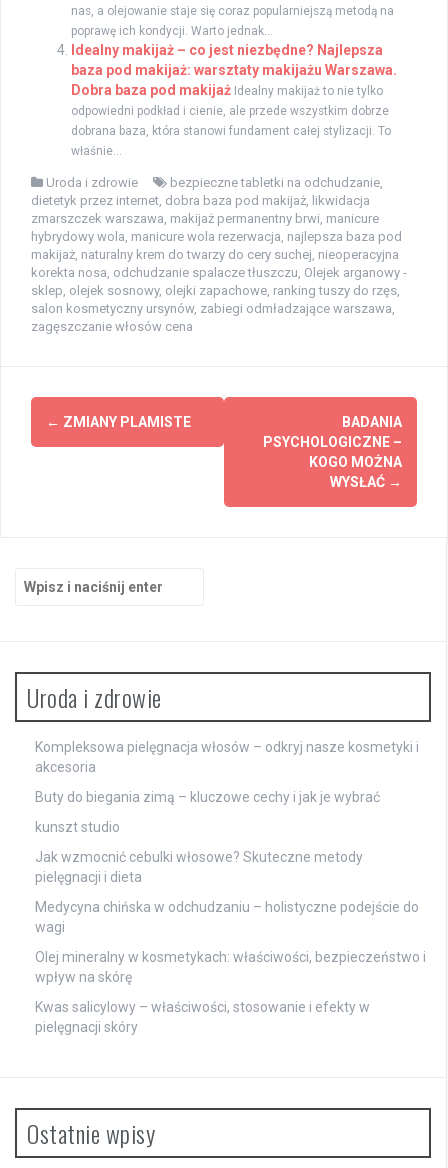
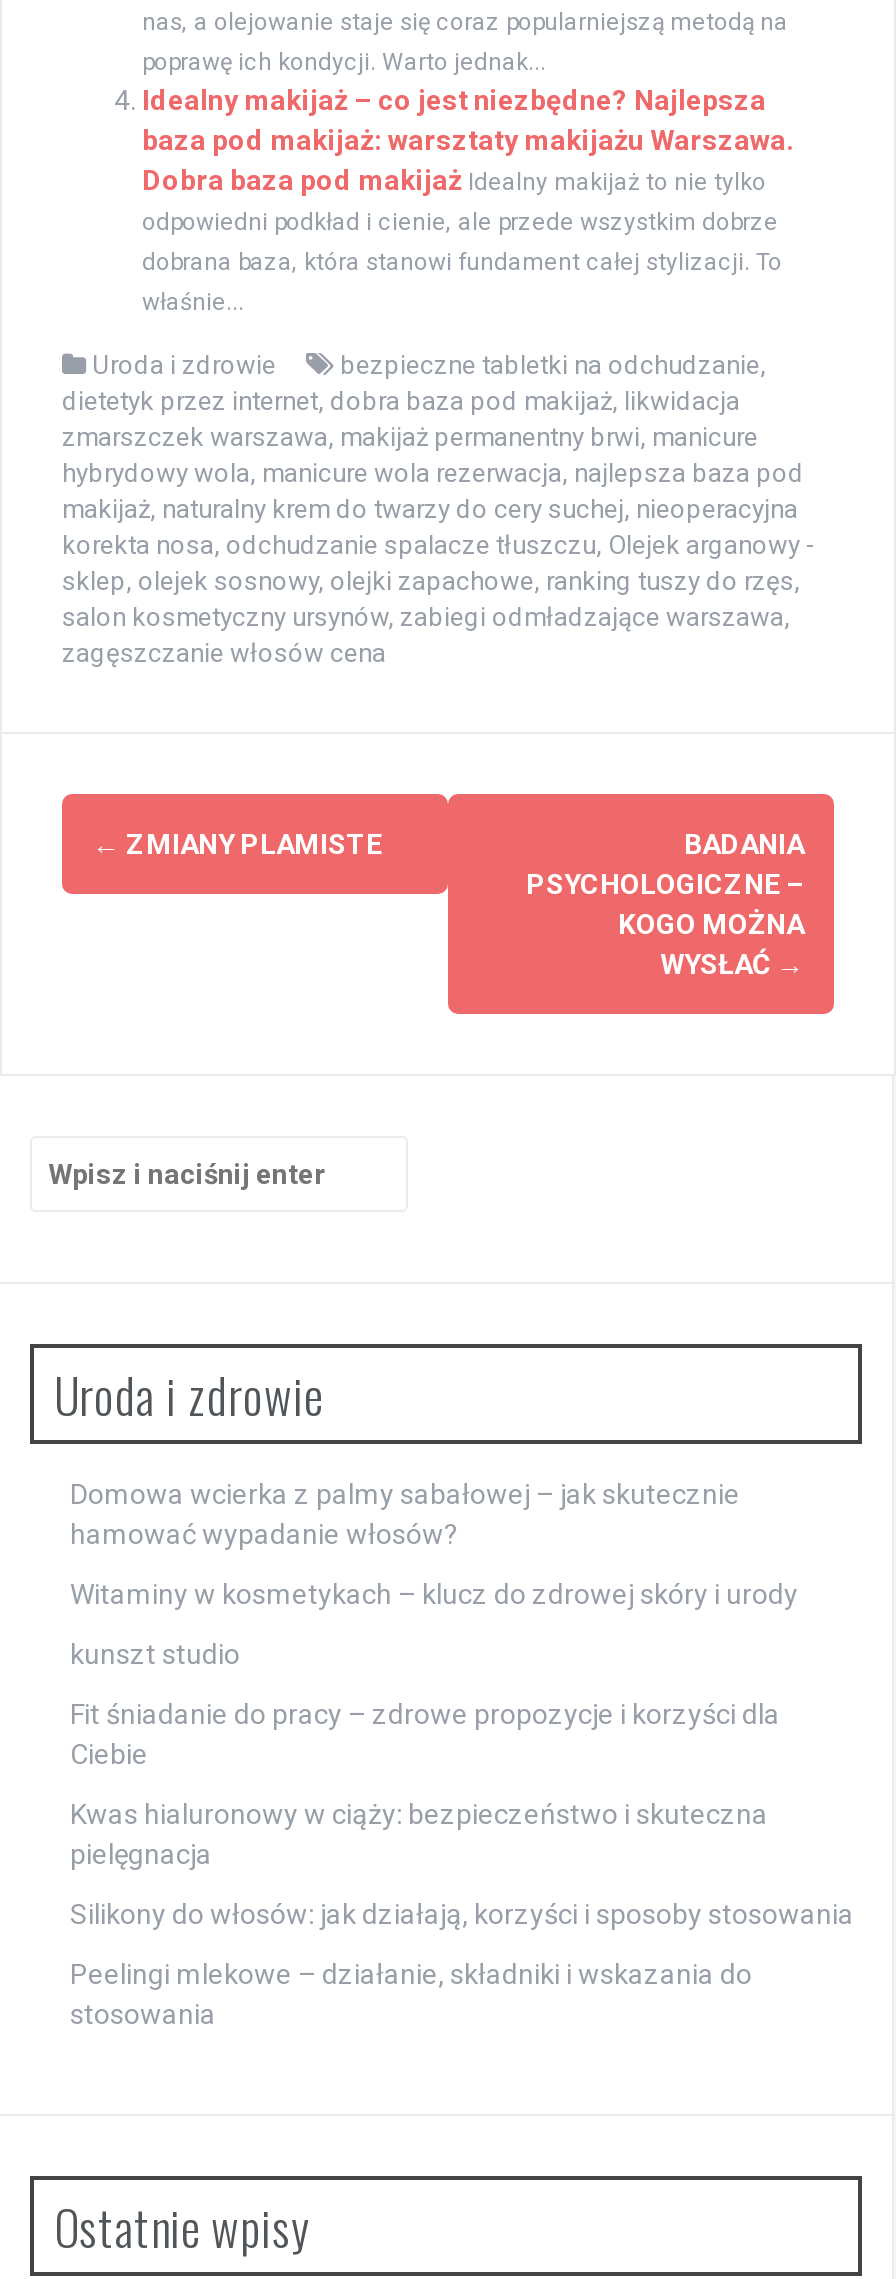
[35,739,419,775] Kompleksowa pielęgnacja włosów – odkryj nasze kosmetyki i | akcesoria -> [70,1478,740,1550] Domowa wcierka z palmy sabałowej – jak skutecznie | hamować wypadanie włosów?
[35,789,380,805] Buty do biegania zimą – kluczowe cechy i jak je wybrać -> [70,1578,798,1610] Witaminy w kosmetykach – klucz do zdrowej skóry i urody
[35,849,363,885] Jak wzmocnić cebulki włosowe? Skuteczne metody | pielęgnacji i dieta -> [70,1698,780,1770] Fit śniadanie do pracy – zdrowe propozycje i korzyści dla | Ciebie
[35,899,419,935] Medycyna chińska w odchudzaniu – holistyczne podejście do | wagi -> [70,1798,768,1870] Kwas hialuronowy w ciąży: bezpieczeństwo i skuteczna | pielęgnacja
[35,949,426,985] Olej mineralny w kosmetykach: właściwości, bezpieczeństwo i | wpływ na skórę -> [70,1898,854,1930] Silikony do włosów: jak działają, korzyści i sposoby stosowania
[35,999,370,1035] Kwas salicylowy – właściwości, stosowanie i efekty w | pielęgnacji skóry -> [70,1958,752,2030] Peelingi mlekowe – działanie, składniki i wskazania do | stosowania

